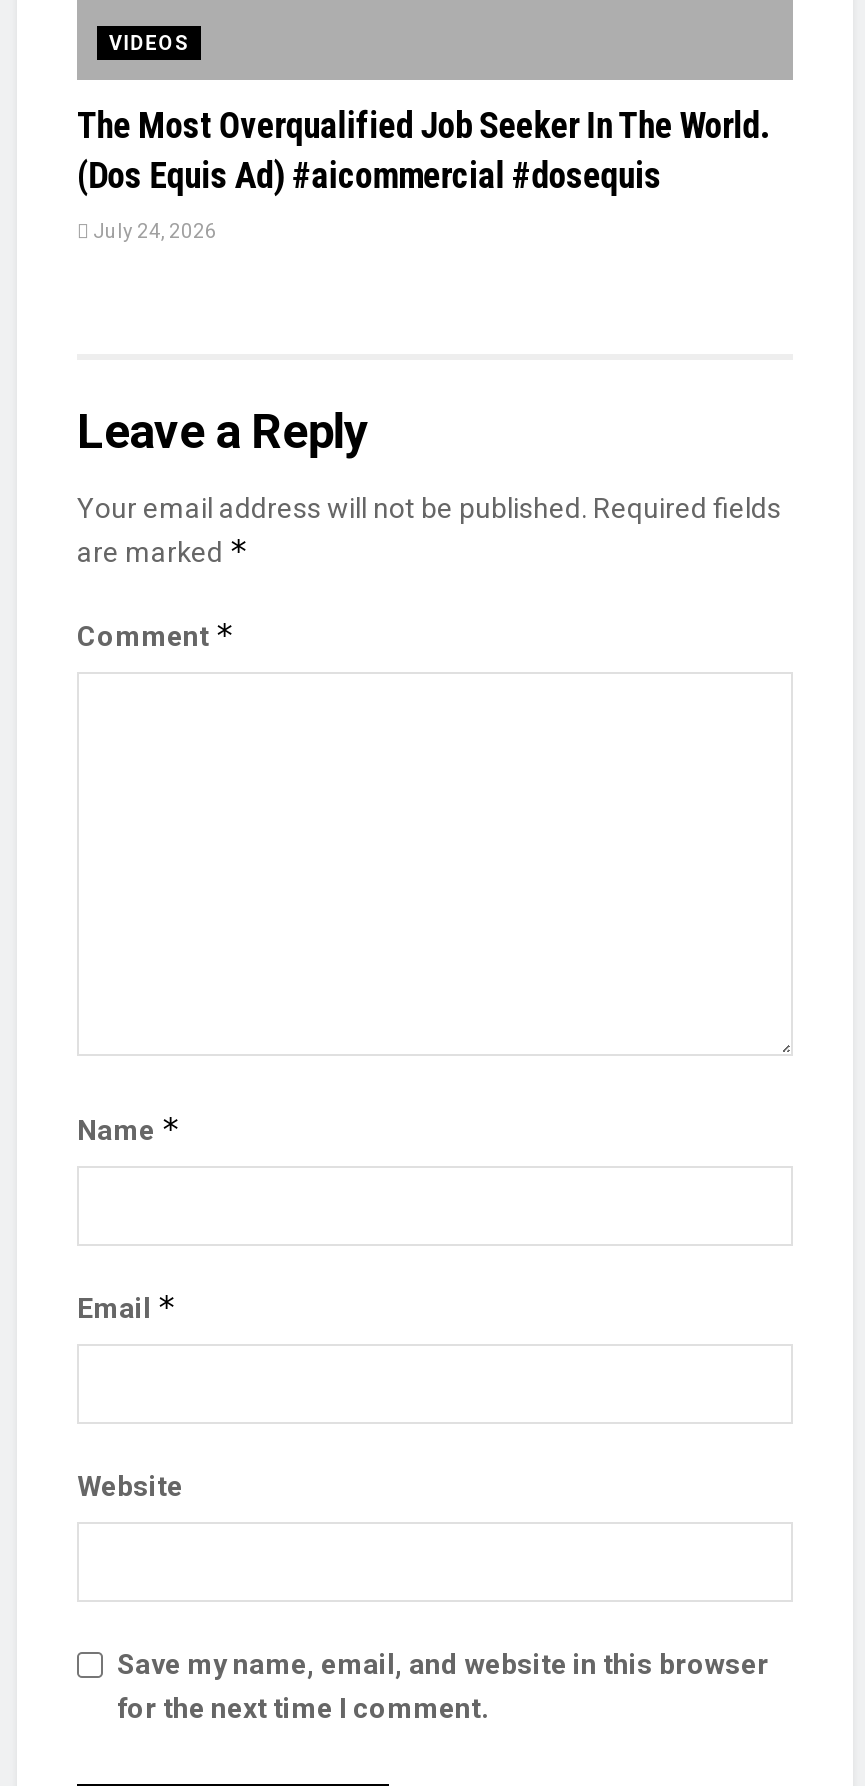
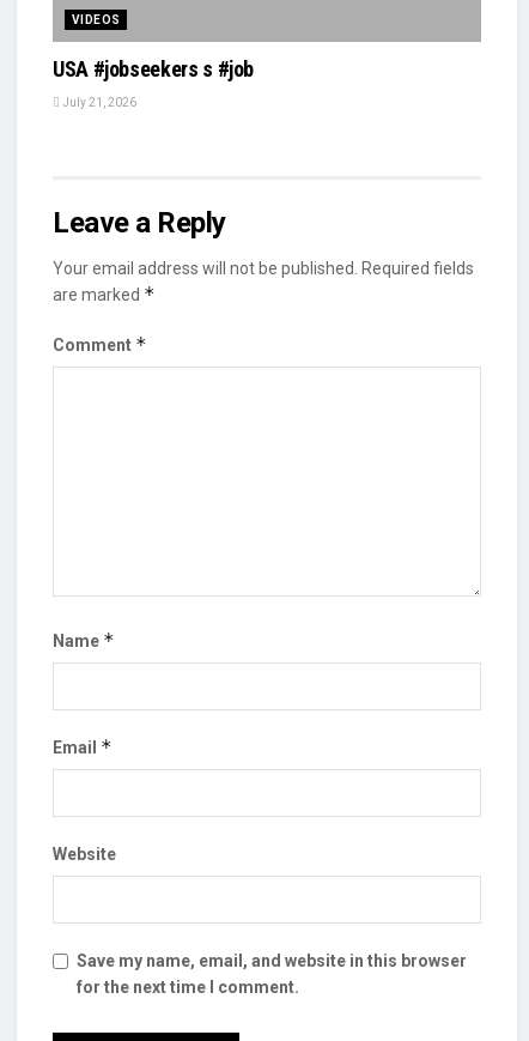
[77,103,769,195] The Most Overqualified Job Seeker In The World. | (Dos Equis Ad) #aicommercial #dosequis -> [53,56,254,81] USA #jobseekers s #job
[89,219,217,241] July 24, 2026 -> [60,95,136,109] July 21, 2026

